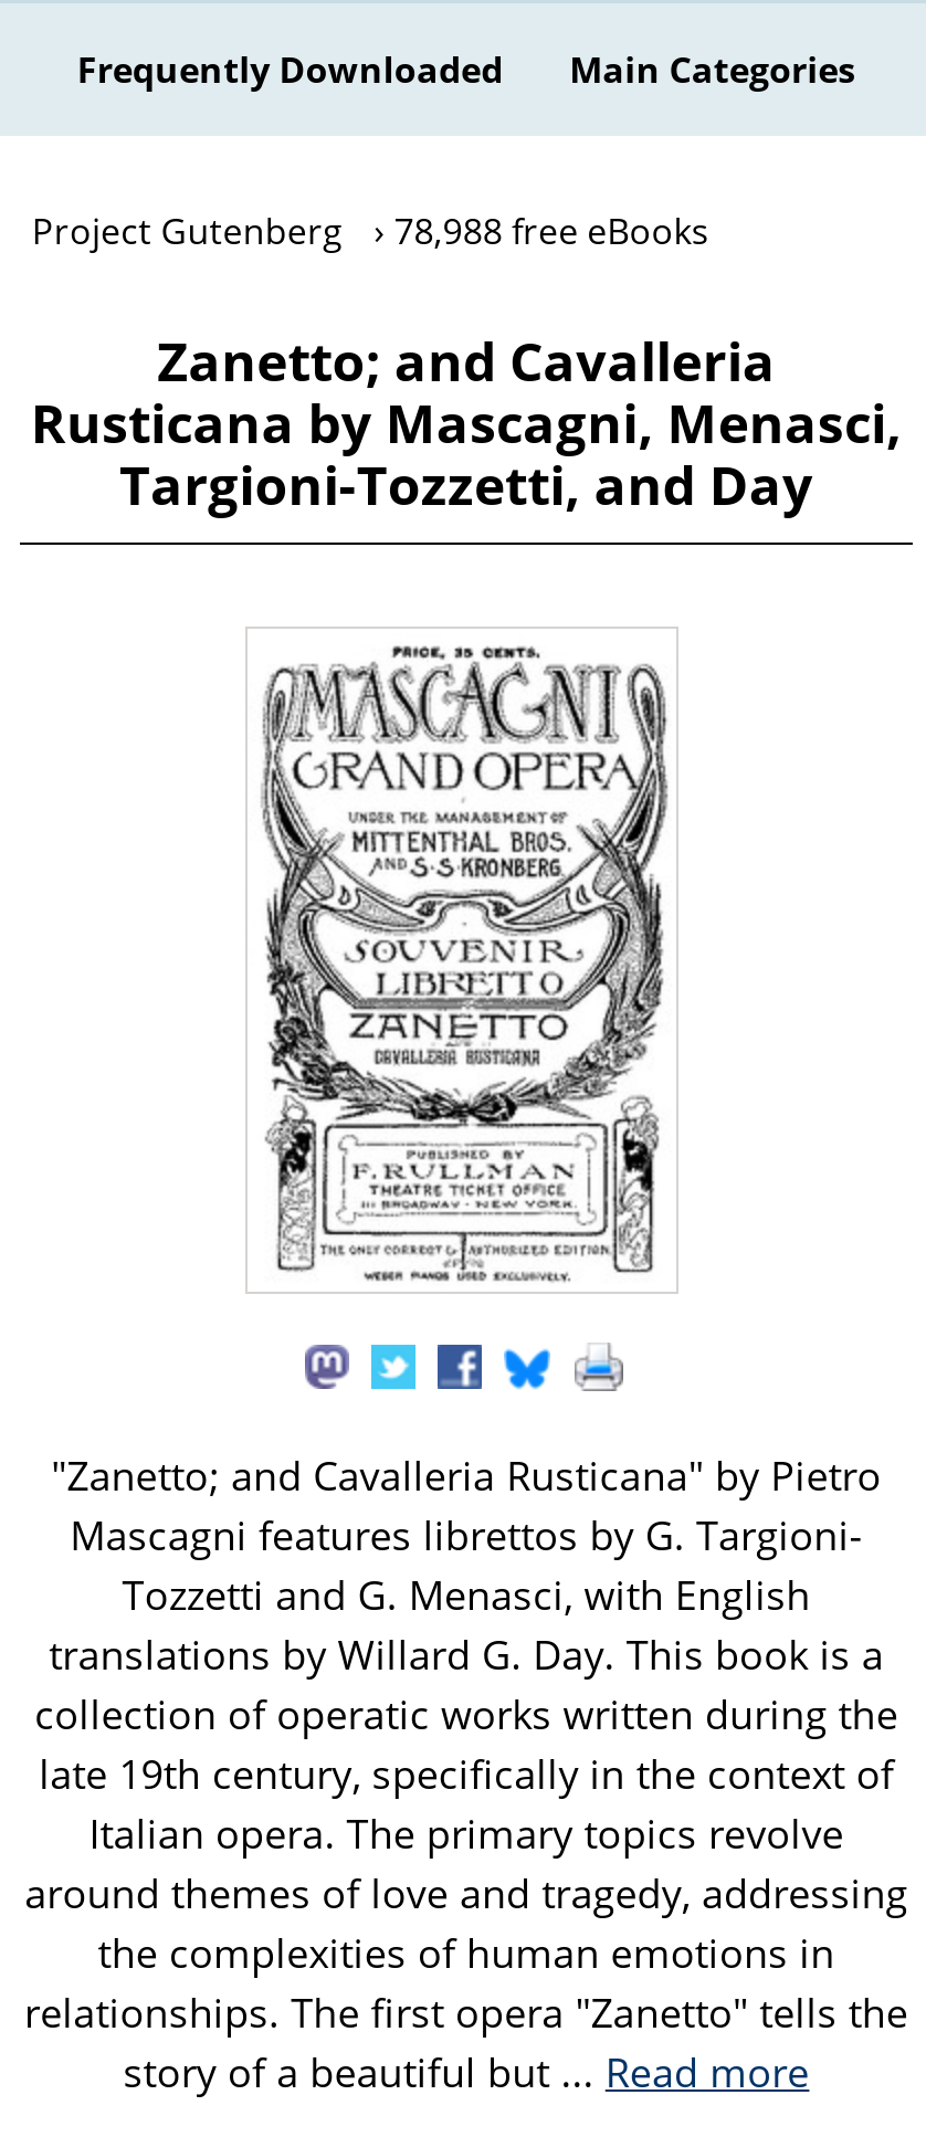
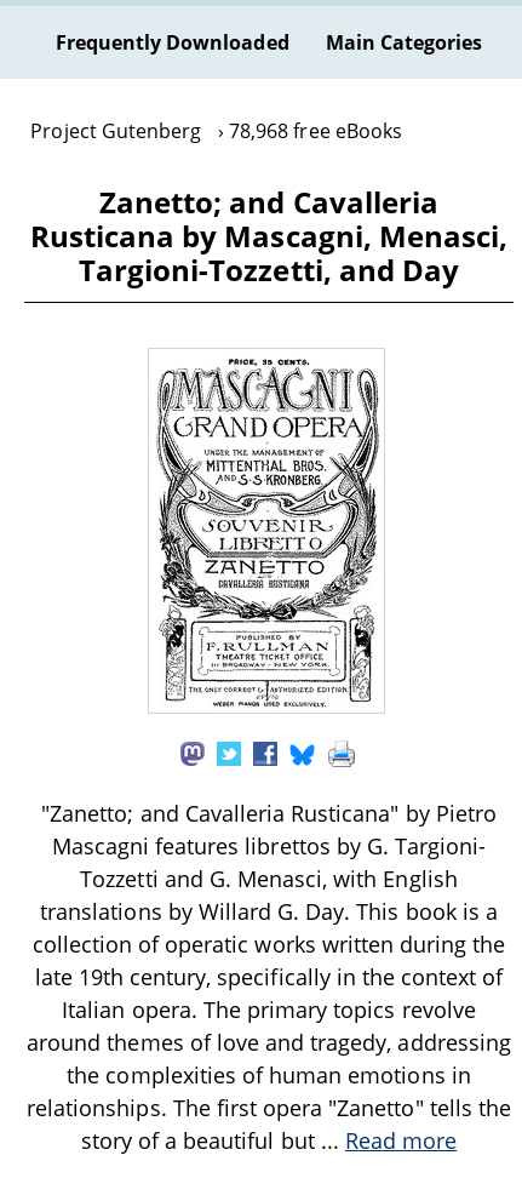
[32,207,709,255] Project Gutenberg 78,988 free eBooks -> [31,118,402,144] Project Gutenberg 78,968 free eBooks

